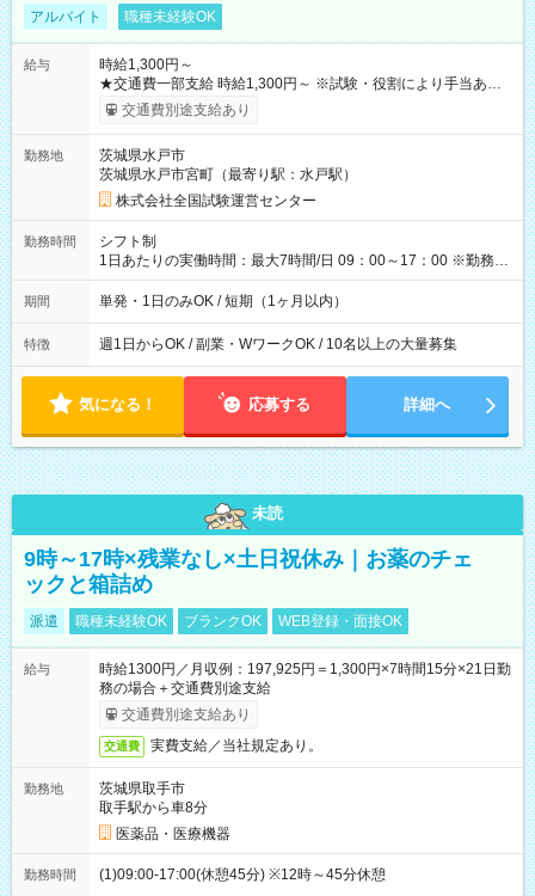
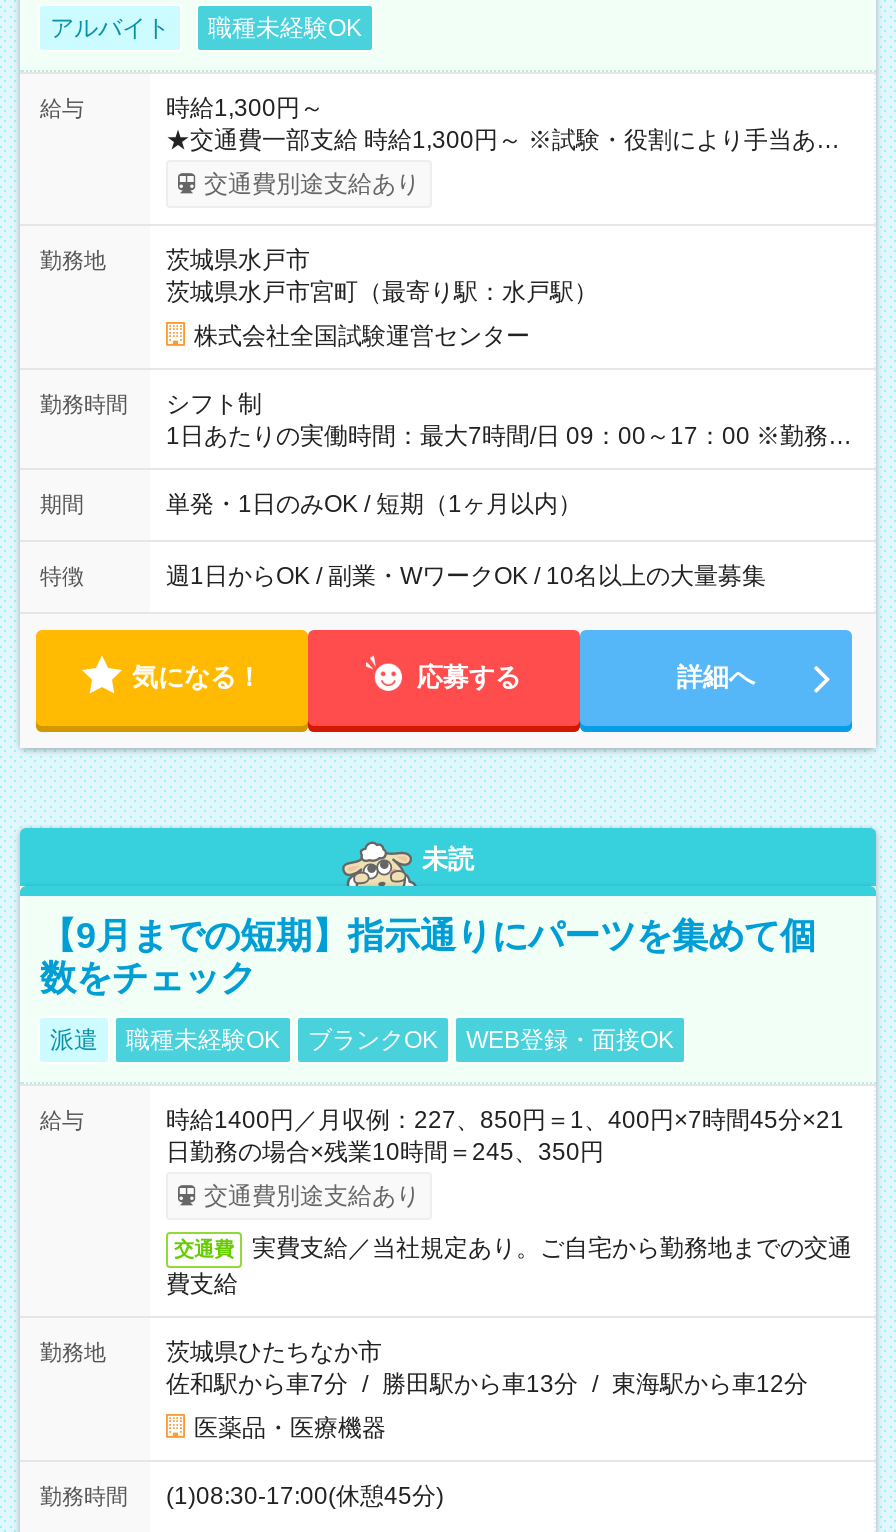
[24,547,473,596] 9時～17時×残業なし×土日祝休み｜お薬のチェ | ックと箱詰め -> [40,916,816,998] 【9月までの短期】指示通りにパーツを集めて個 | 数をチェック
[99,661,511,696] 時給1300円／月収例：197,925円＝1,300円×7時間15分×21日勤 | 務の場合＋交通費別途支給 -> [166,1106,844,1166] 時給1400円／月収例：227、850円＝1、400円×7時間45分×21 | 日勤務の場合×残業10時間＝245、350円
[150,737,322,754] 実費支給／当社規定あり。 -> [166,1234,852,1298] 実費支給／当社規定あり。ご自宅から勤務地までの交通 | 費支給
[99,780,208,816] 茨城県取手市 | 取手駅から車8分 -> [166,1338,808,1398] 茨城県ひたちなか市 | 佐和駅から車7分 / 勝田駅から車13分 / 東海駅から車12分
[99,866,386,883] (1)09:00-17:00(休憩45分) ※12時～45分休憩 -> [166,1482,444,1510] (1)08:30-17:00(休憩45分)

